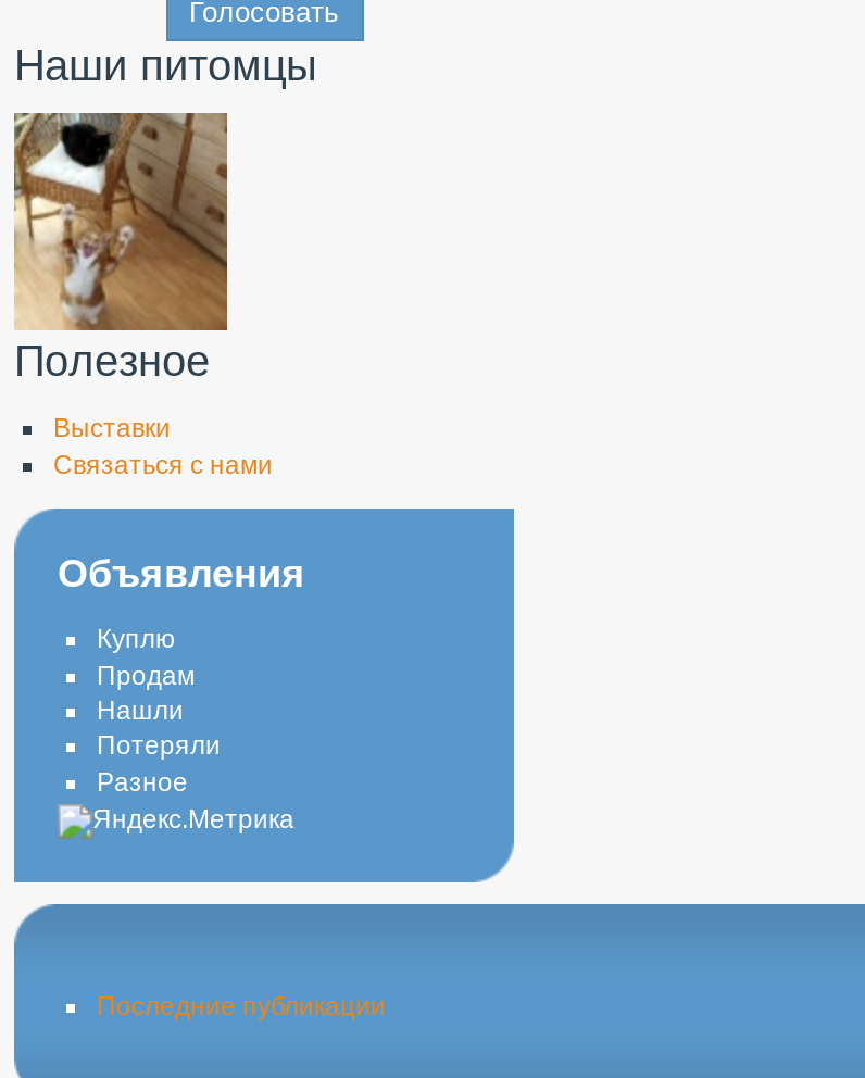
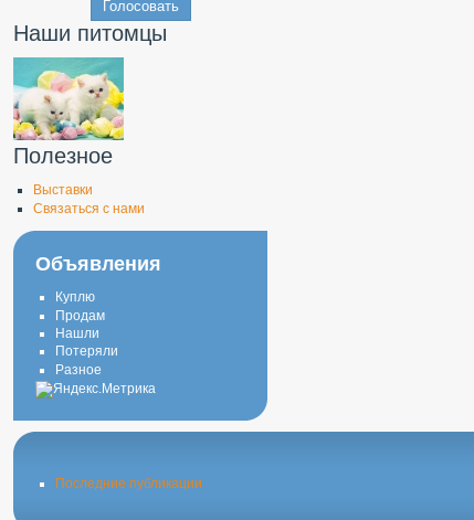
[12,111,231,333] [image] -> [12,56,125,141] [image]

